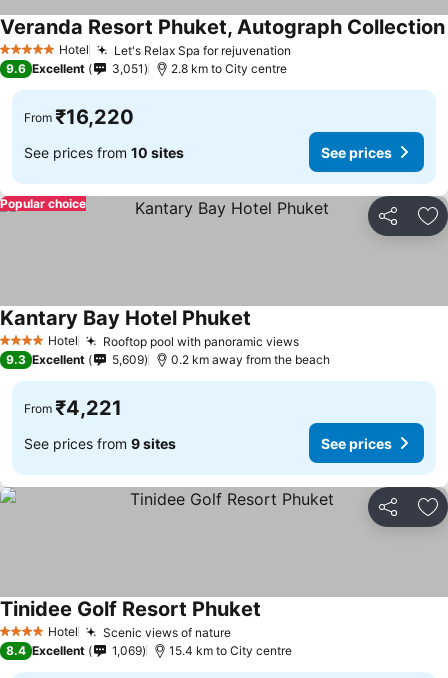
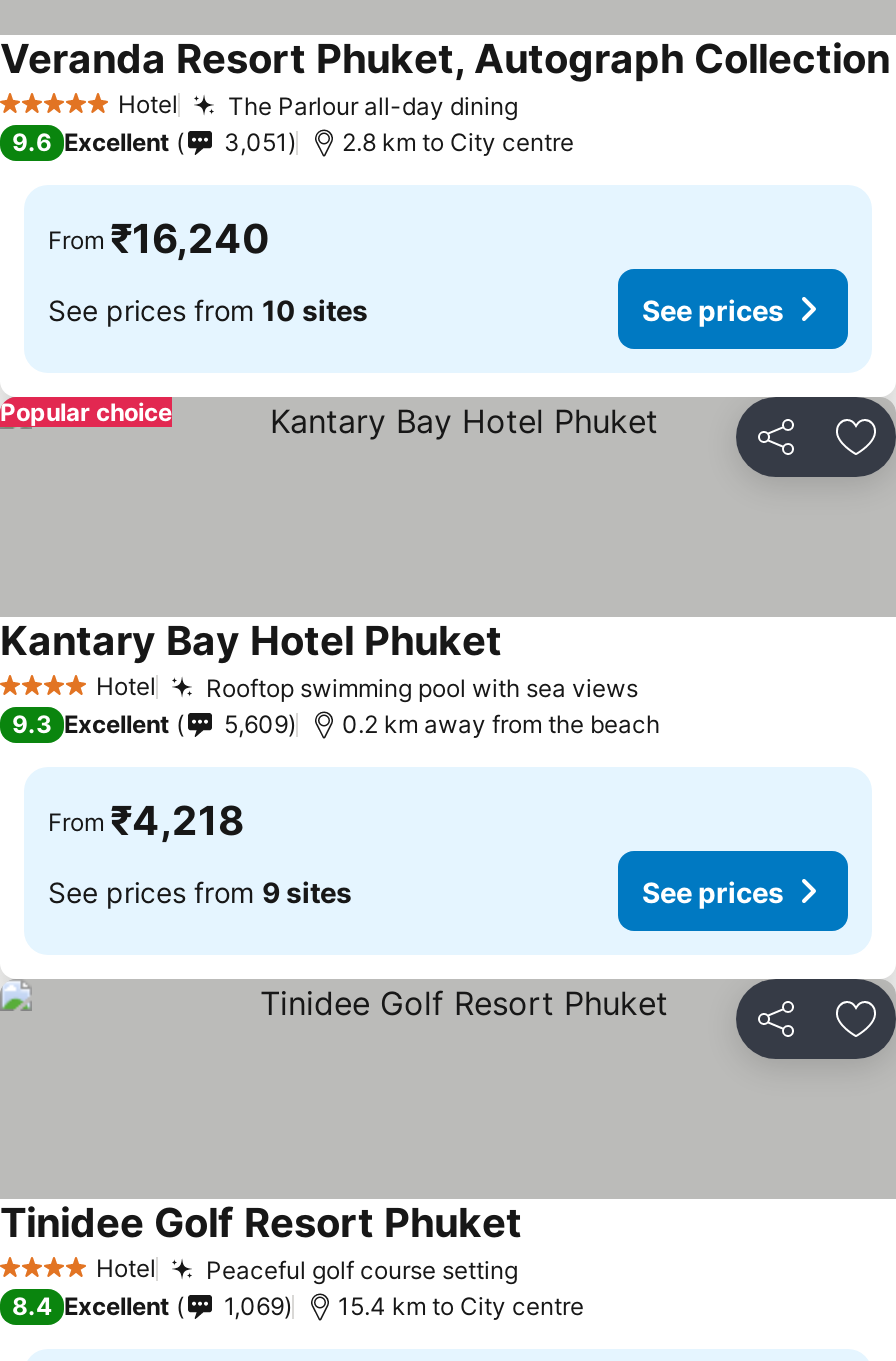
[114,42,291,57] Let's Relax Spa for rejuvenation -> [228,90,518,120] The Parlour all-day dining
[24,105,134,129] From ₹16,220 -> [48,215,270,263] From ₹16,240
[103,333,299,348] Rooftop pool with panoramic views -> [206,672,638,702] Rooftop swimming pool with sea views
[24,396,122,420] From ₹4,221 -> [48,797,244,845] From ₹4,218
[103,624,231,639] Scenic views of nature -> [206,1254,518,1284] Peaceful golf course setting

